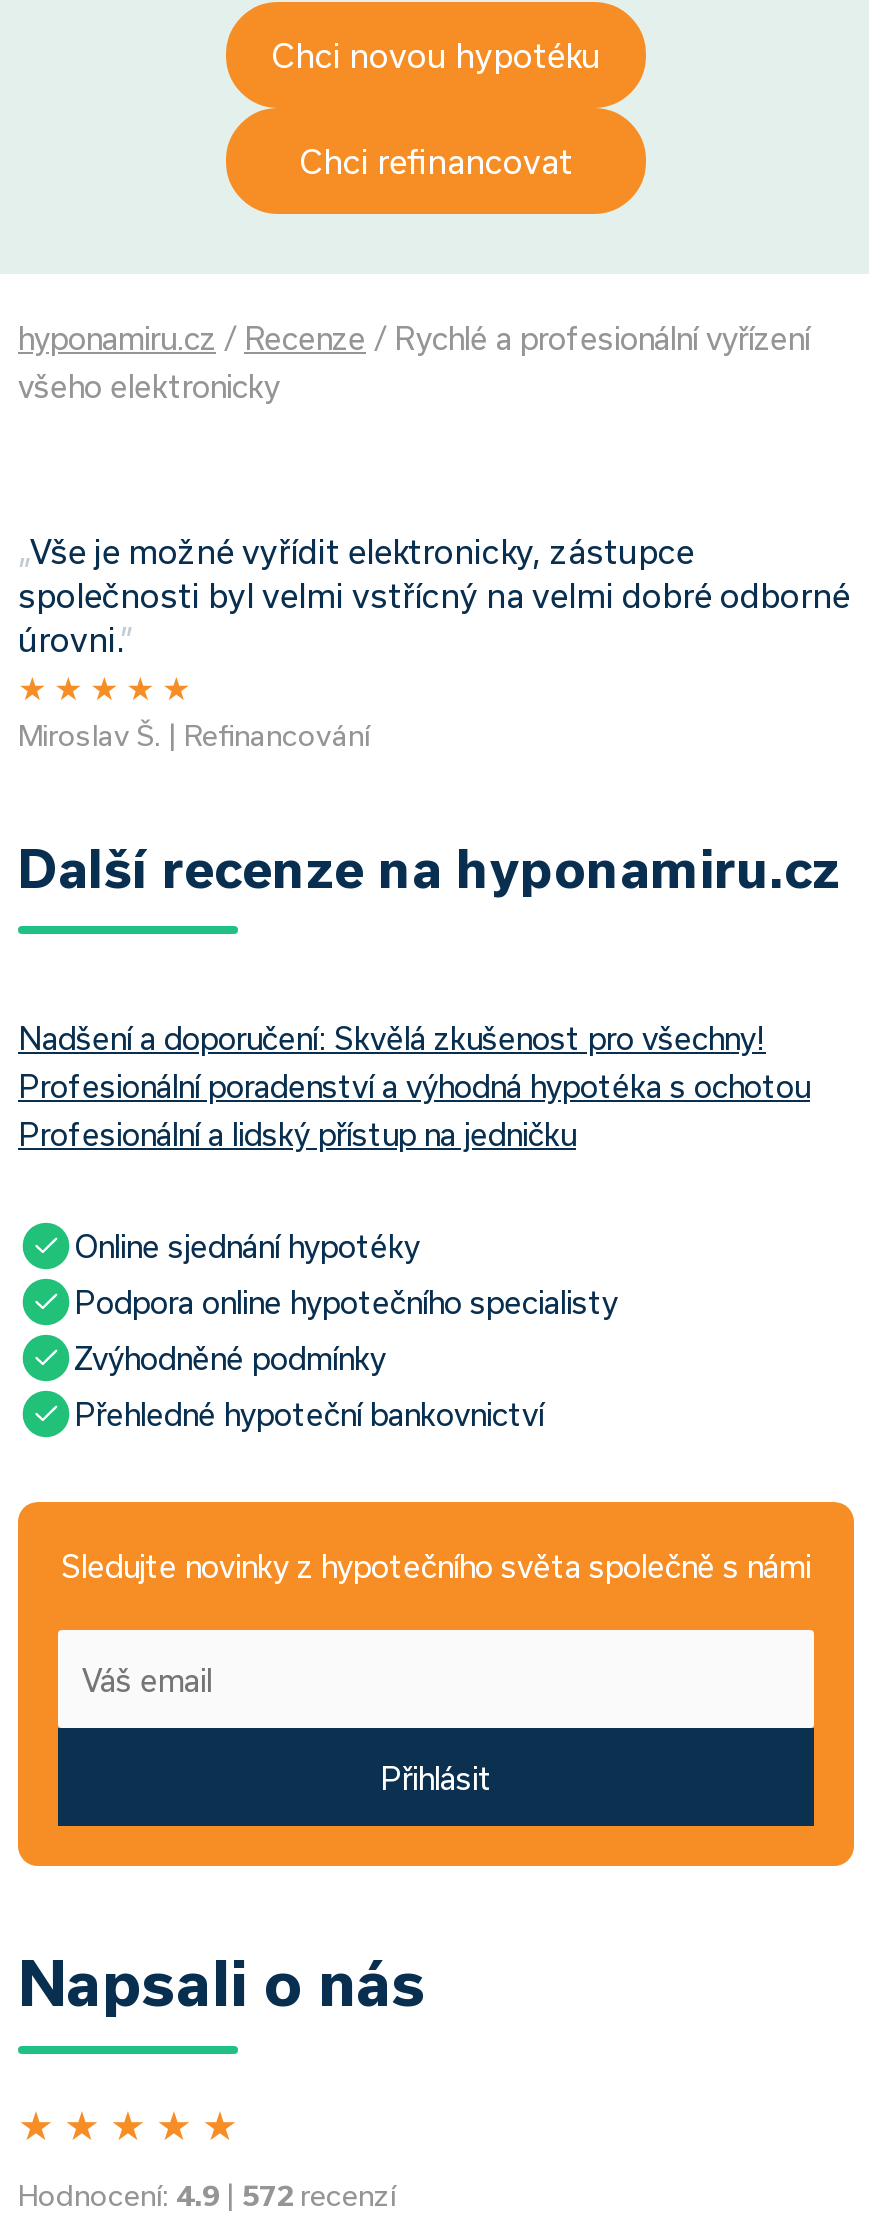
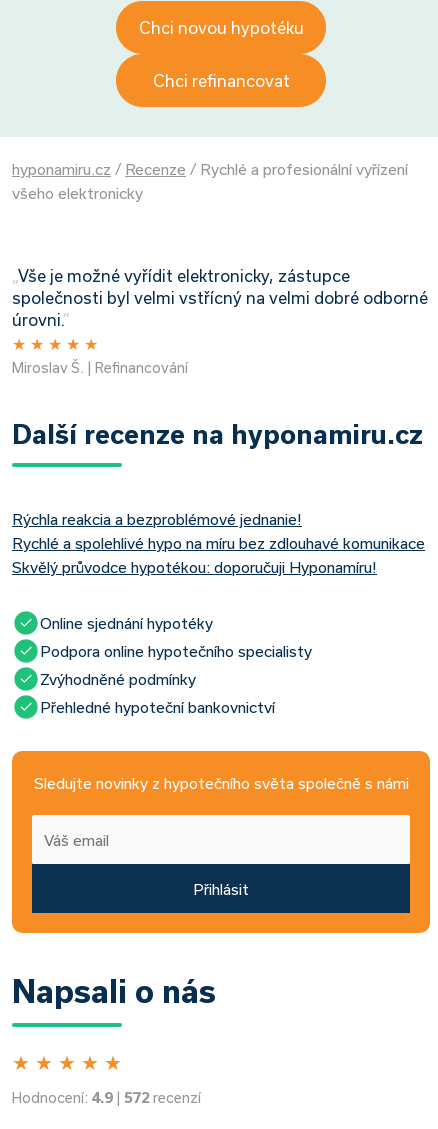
[18,1020,810,1152] Nadšení a doporučení: Skvělá zkušenost pro všechny! | Profesionální poradenství a výhodná hypotéka s ochotou | Profesionální a lidský přístup na jedničku -> [12,510,425,576] Rýchla reakcia a bezproblémové jednanie! | Rychlé a spolehlivé hypo na míru bez zdlouhavé komunikace | Skvělý průvodce hypotékou: doporučuji Hyponamíru!

